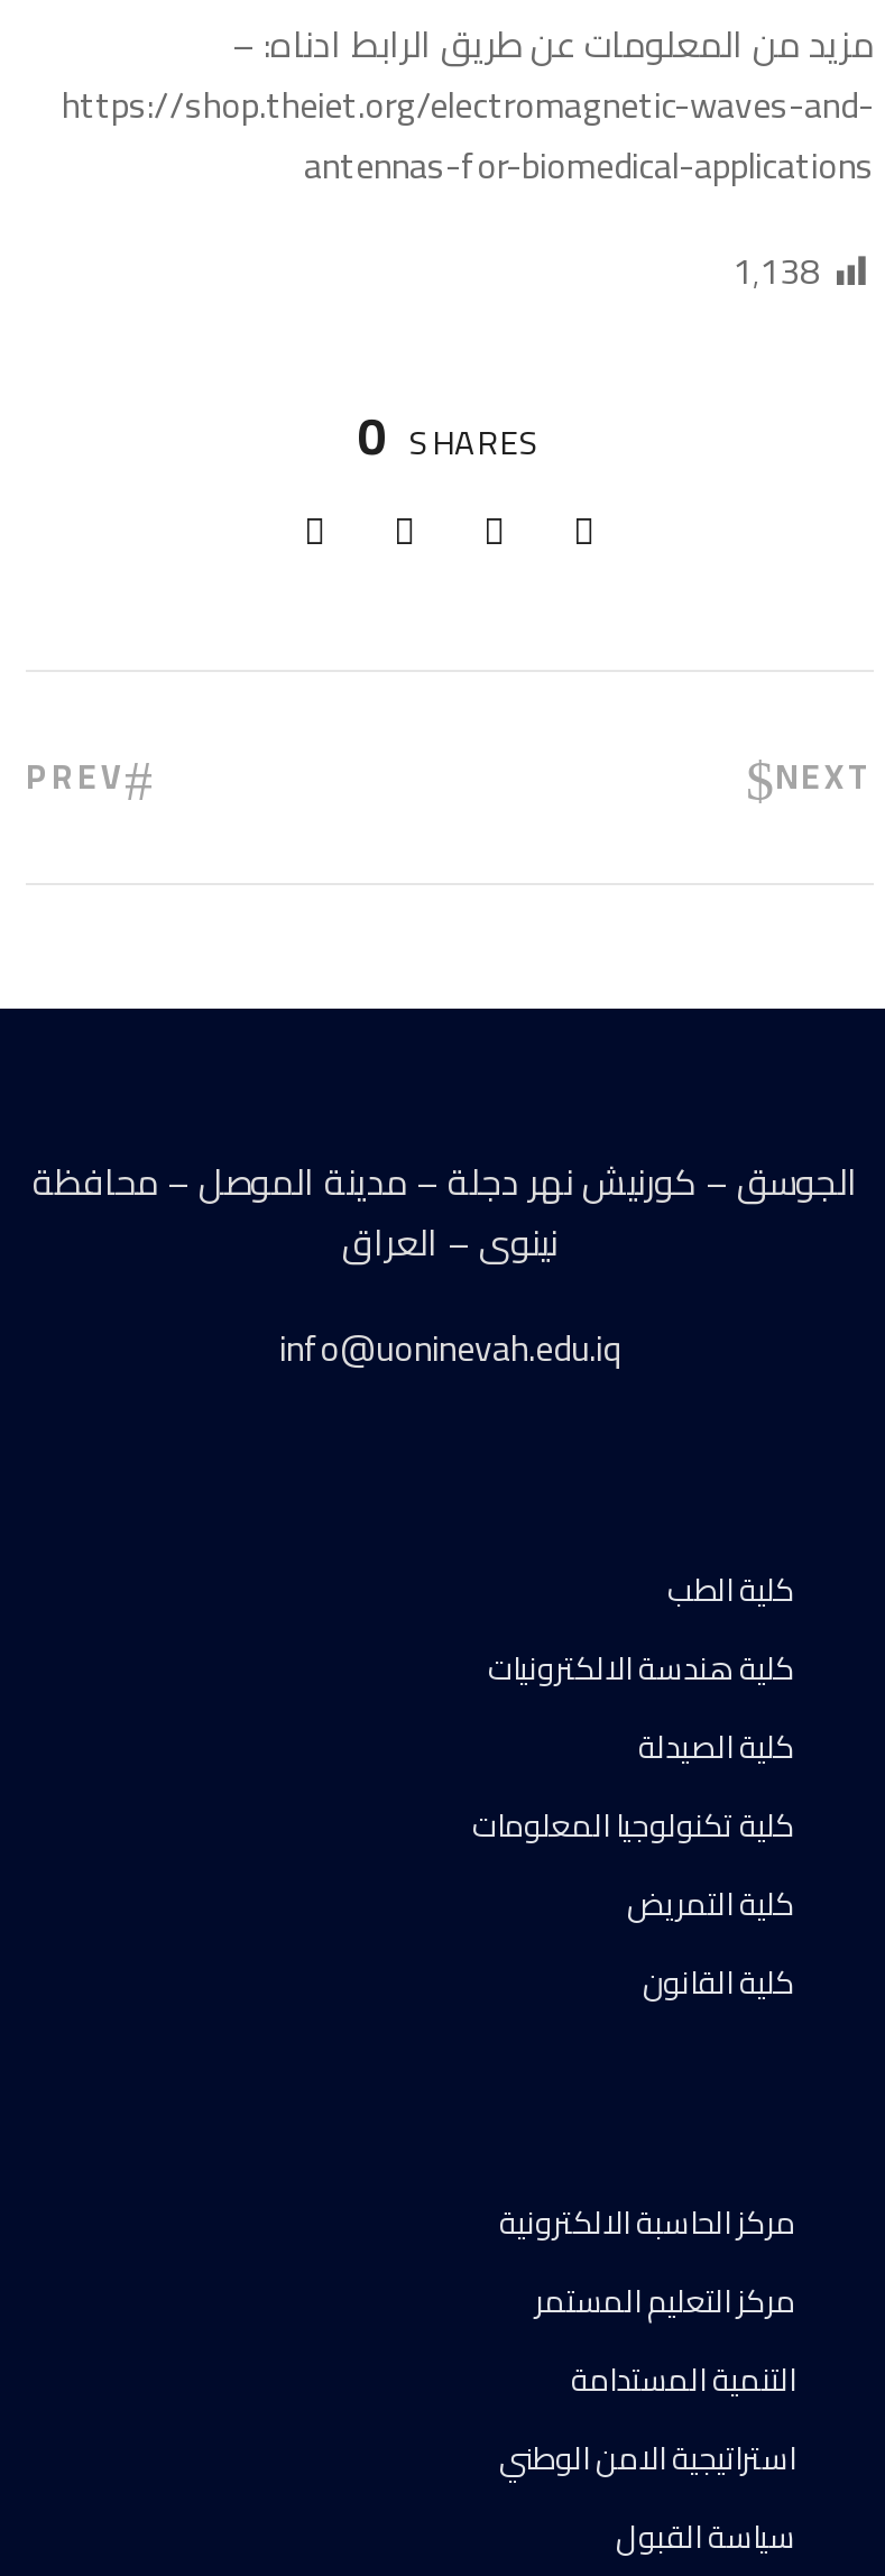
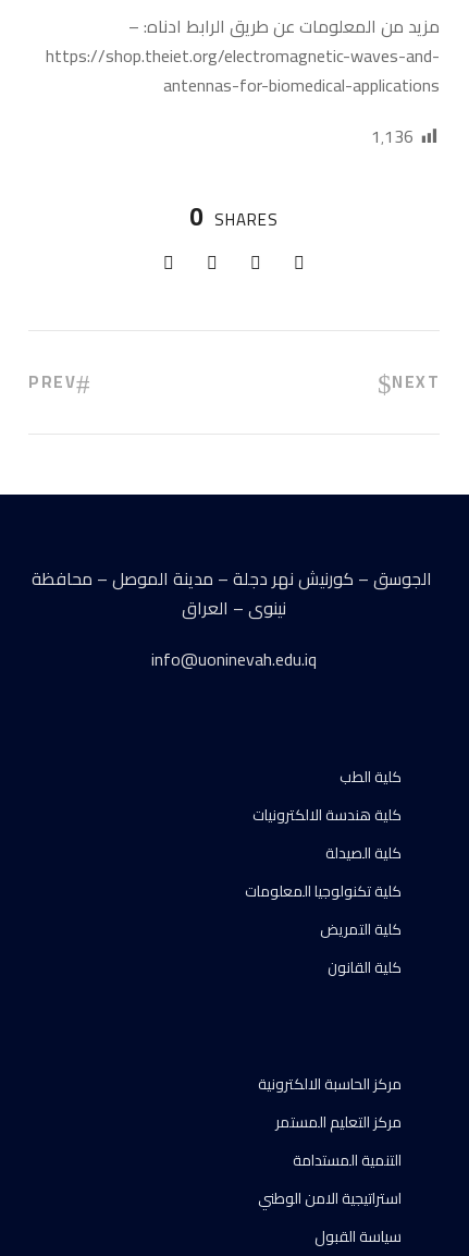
[732,237,820,304] 1٬138 -> [371,120,414,153] 1٬136

